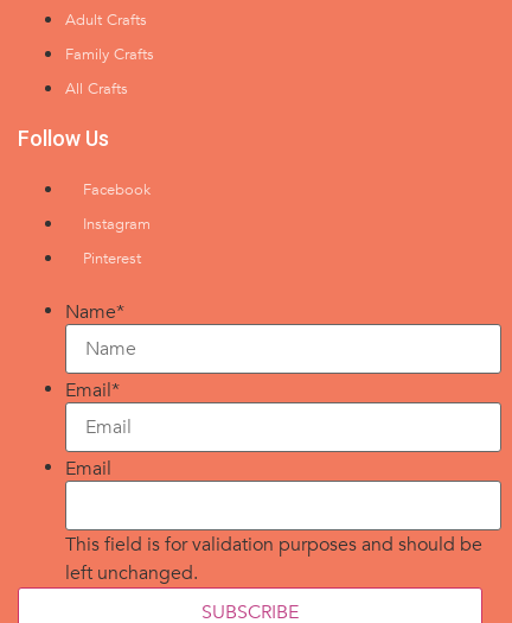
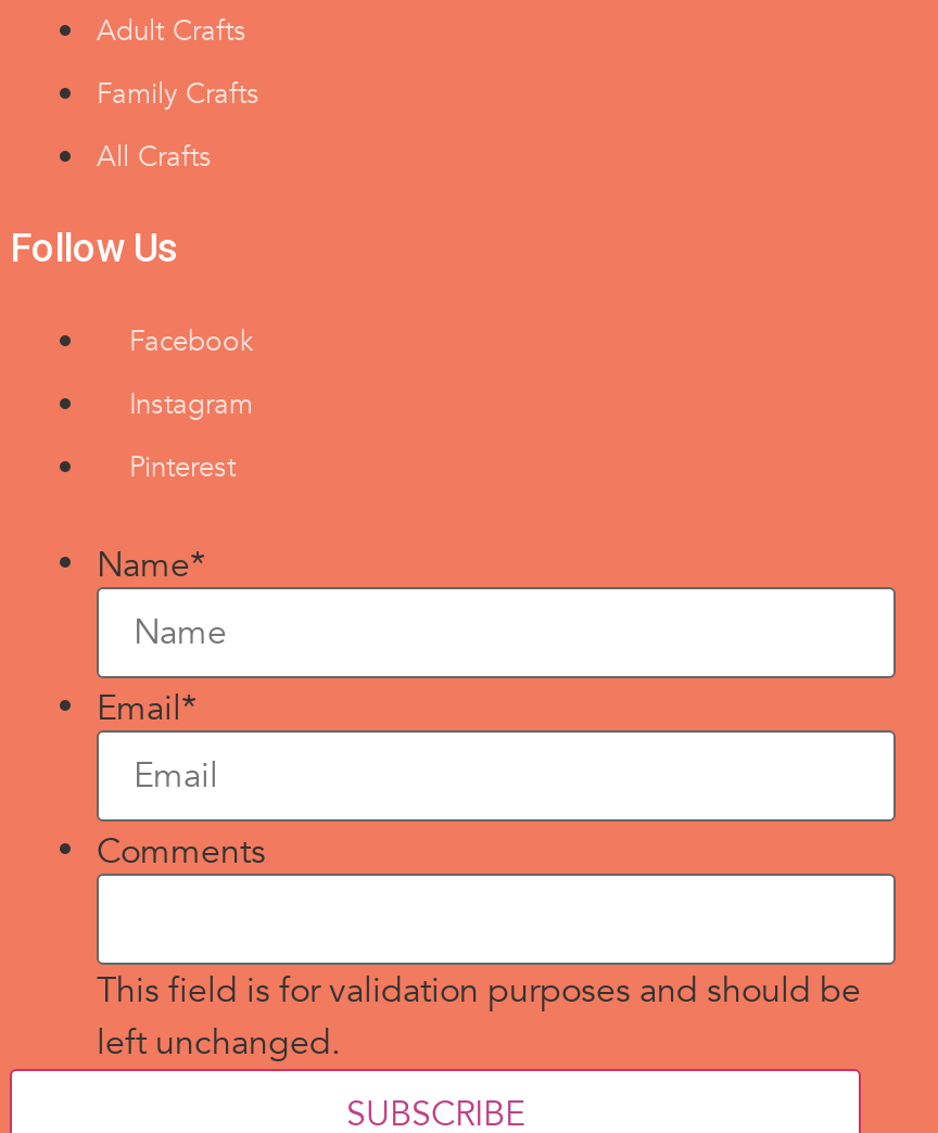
[65,455,111,481] Email -> [97,827,266,875] Comments

